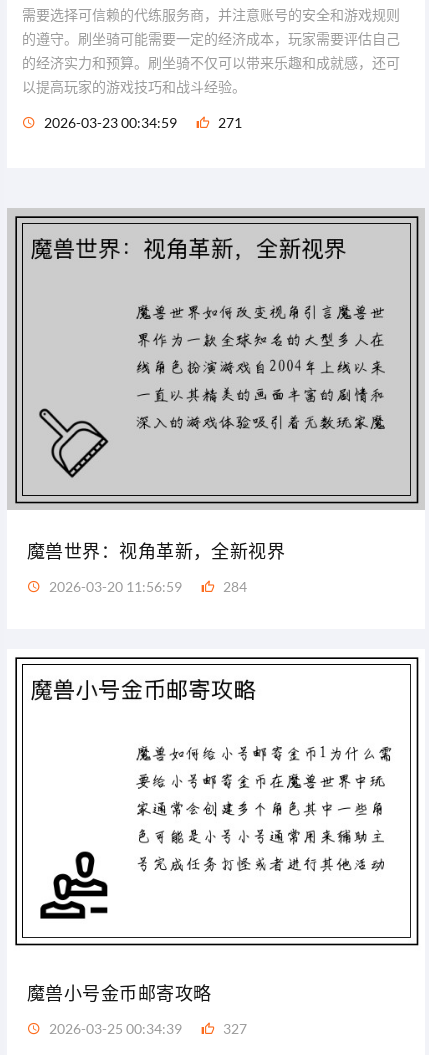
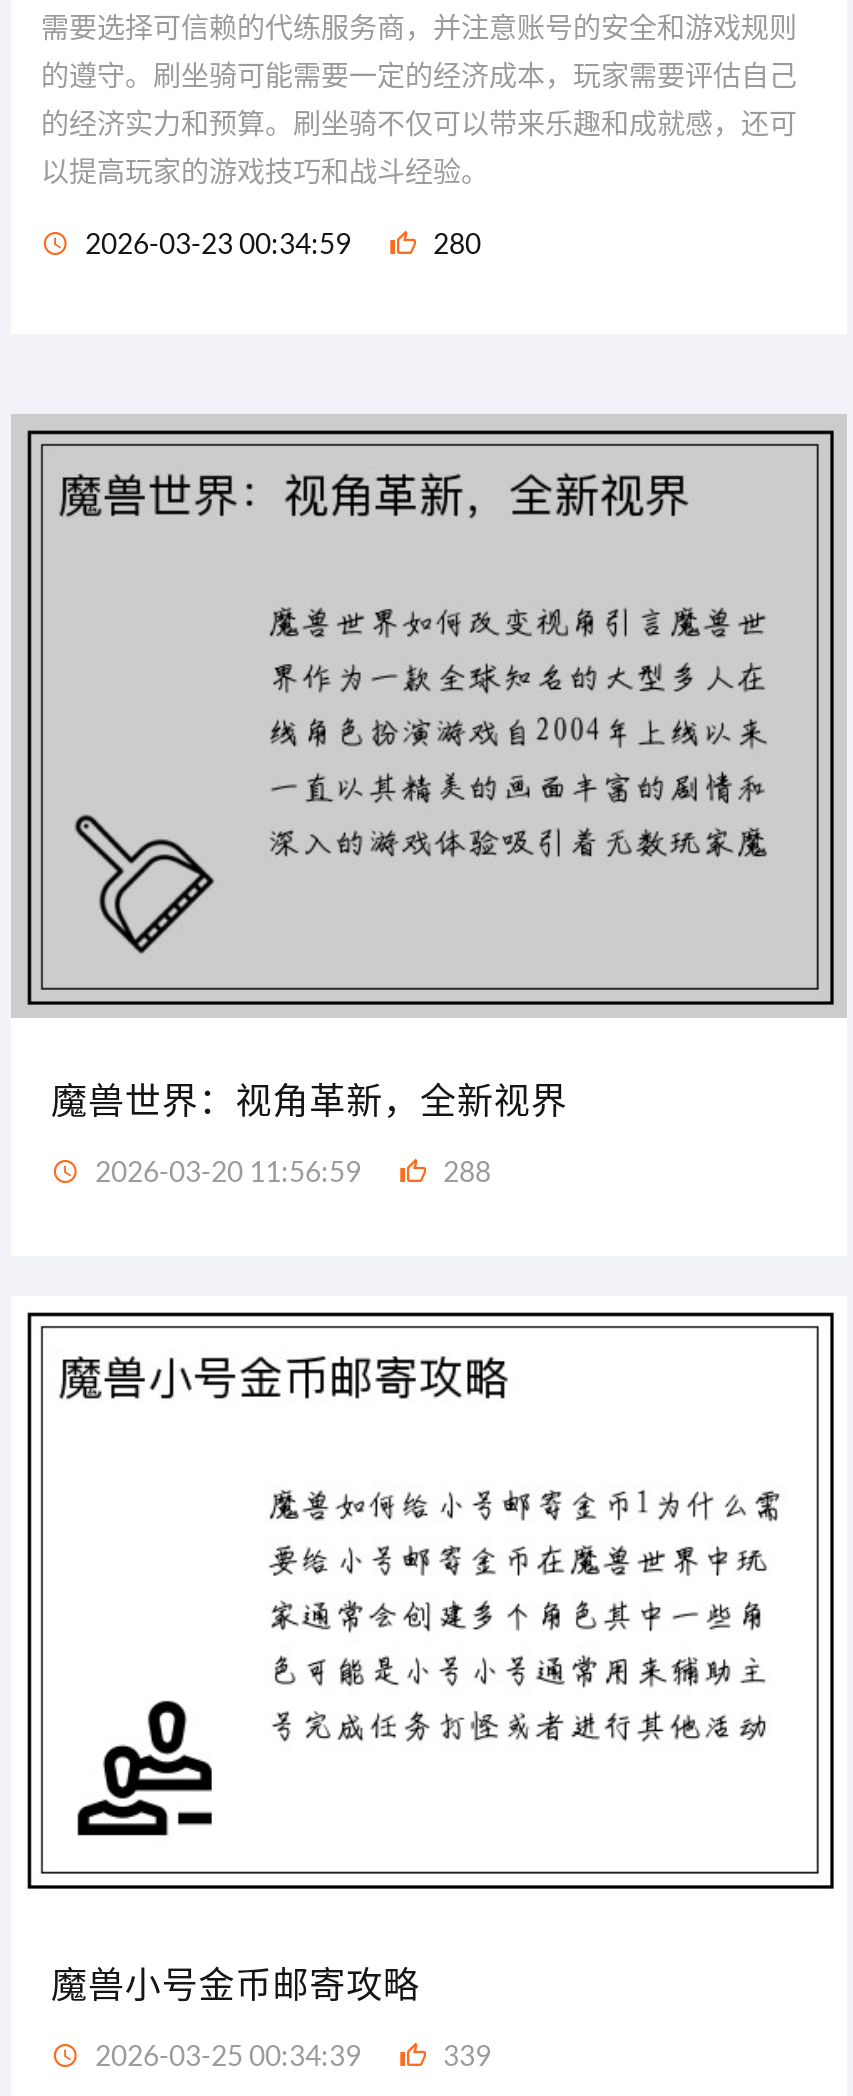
[218,114,242,131] 271 -> [433,226,481,260] 280
[223,578,247,595] 284 -> [443,1155,491,1189] 288
[223,1020,247,1037] 327 -> [443,2038,491,2072] 339

